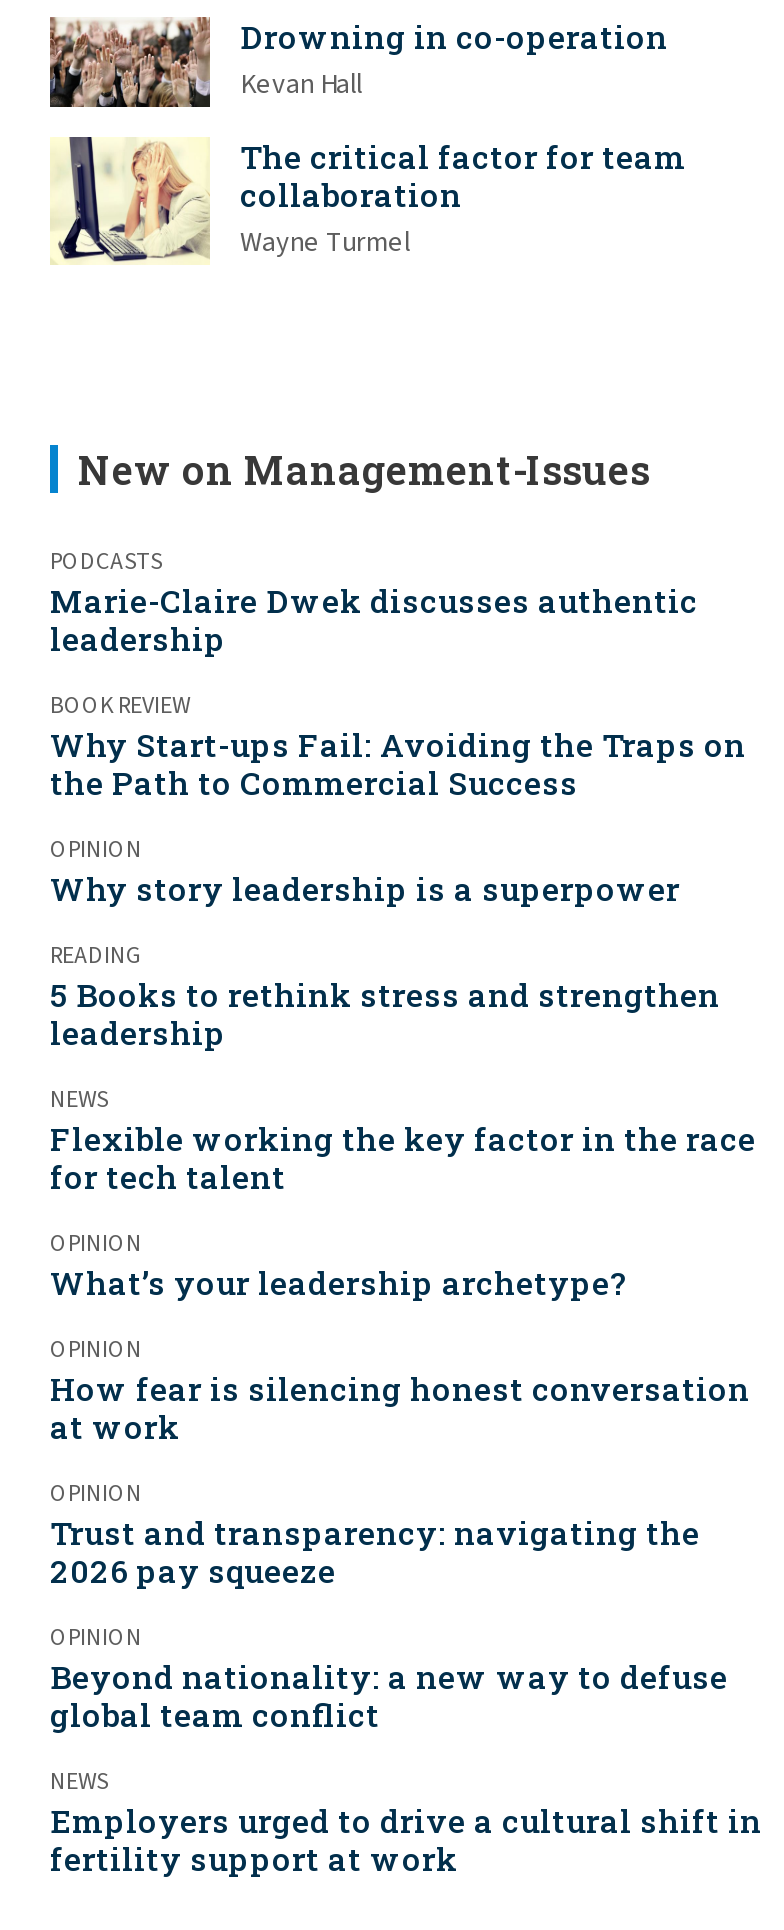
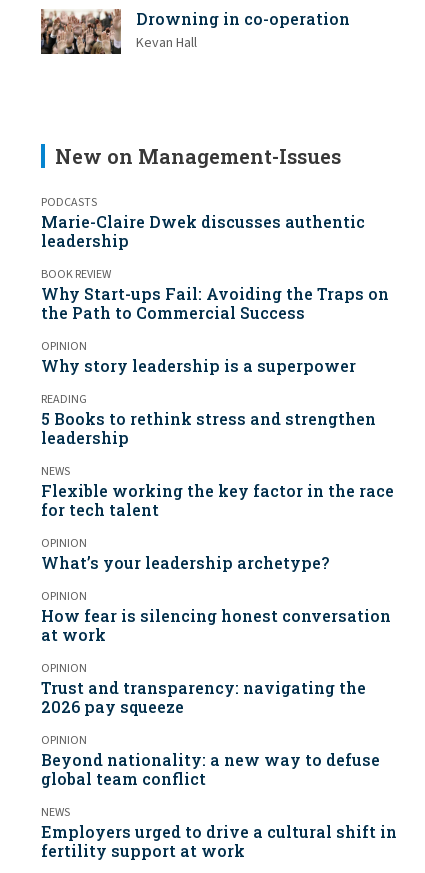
[50,135,686,265] [image] | The critical factor for team | collaboration | Wayne Turmel -> none

